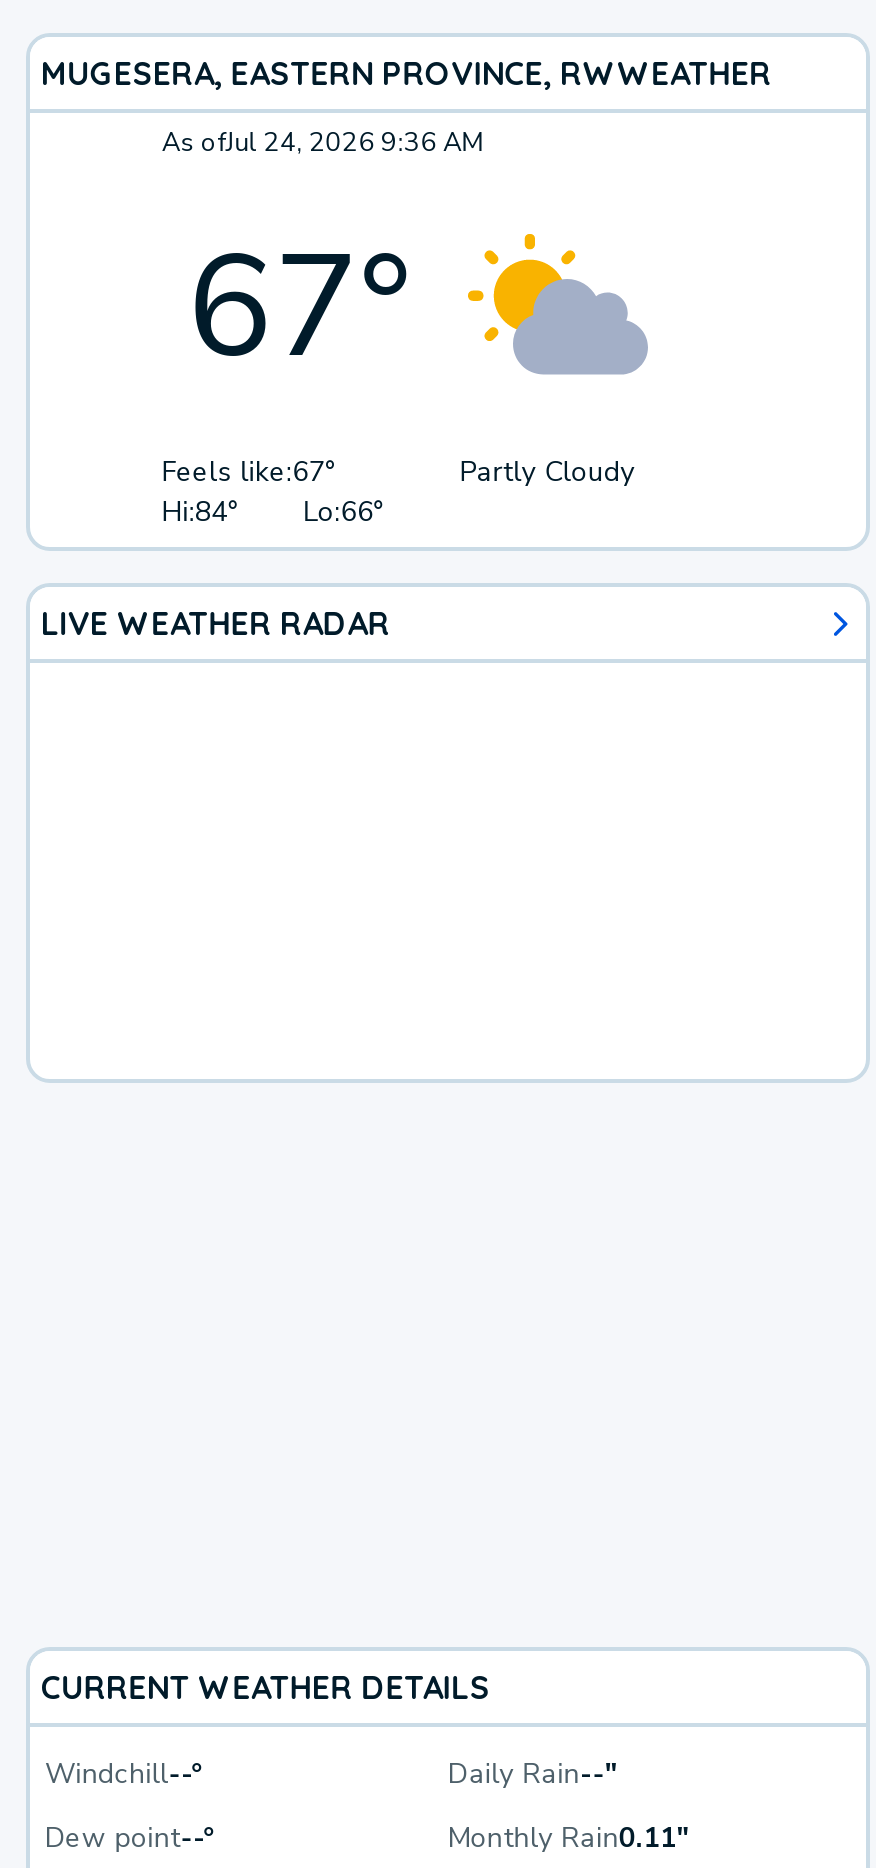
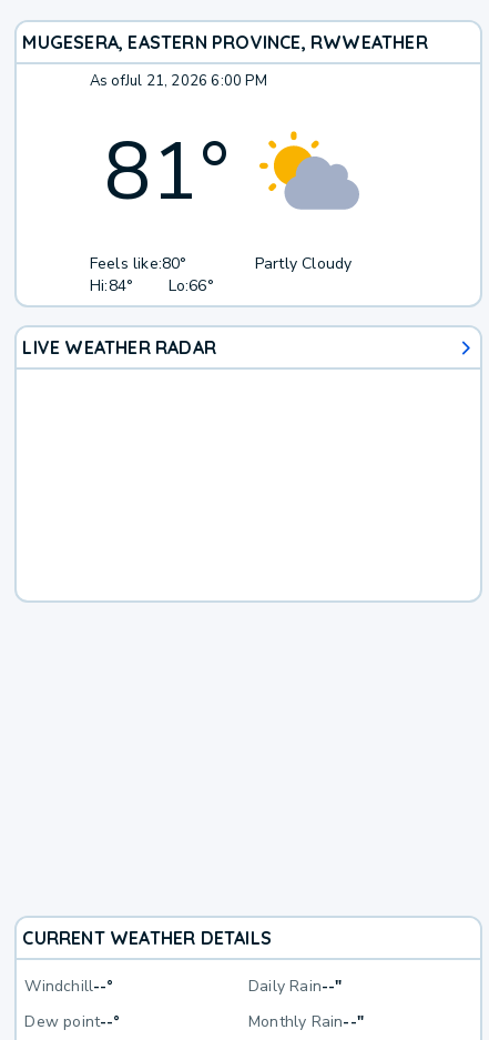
[162,126,484,162] As ofJul 24, 2026 9:36 AM -> [90,71,267,91] As ofJul 21, 2026 6:00 PM
[186,209,414,405] 67° -> [103,117,229,226] 81°
[162,454,337,492] Feels like:67° -> [90,253,187,274] Feels like:80°
[448,1819,689,1857] Monthly Rain0.11" -> [248,1011,364,1032] Monthly Rain--"

